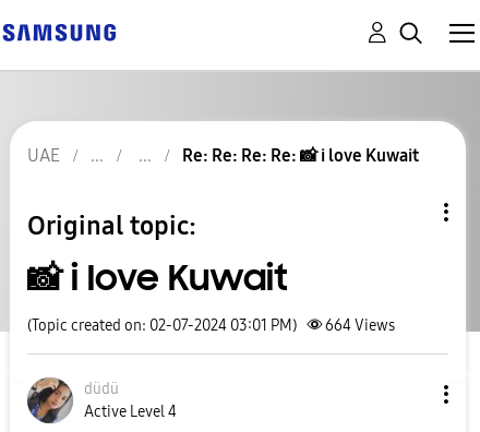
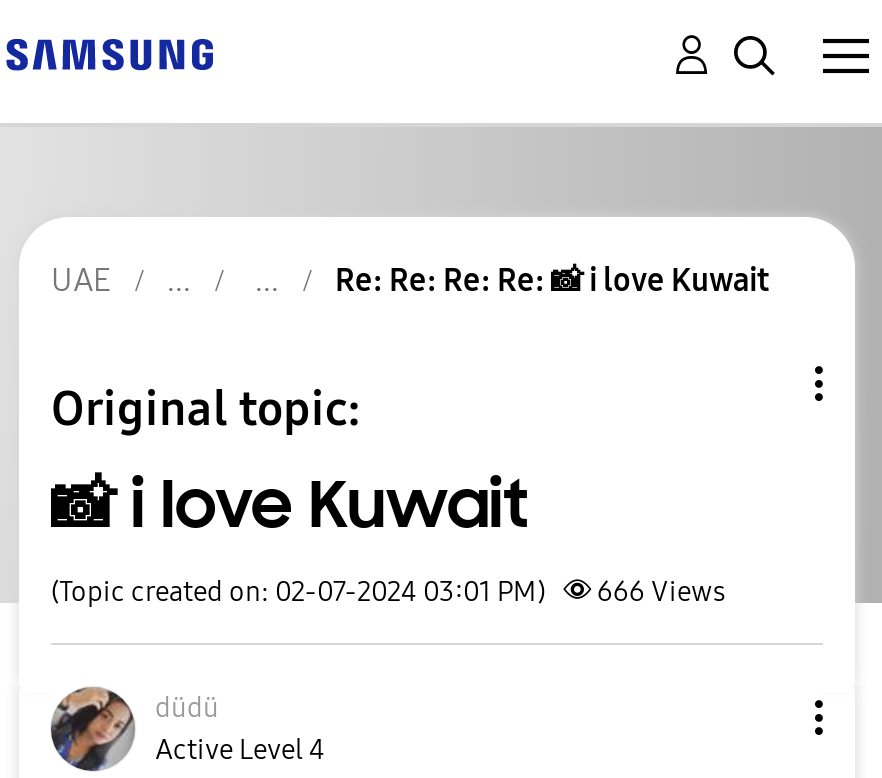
[27,316,395,335] (Topic created on: 02-07-2024 03:01 PM) 664 Views -> [51,575,725,609] (Topic created on: 02-07-2024 03:01 PM) 666 Views

